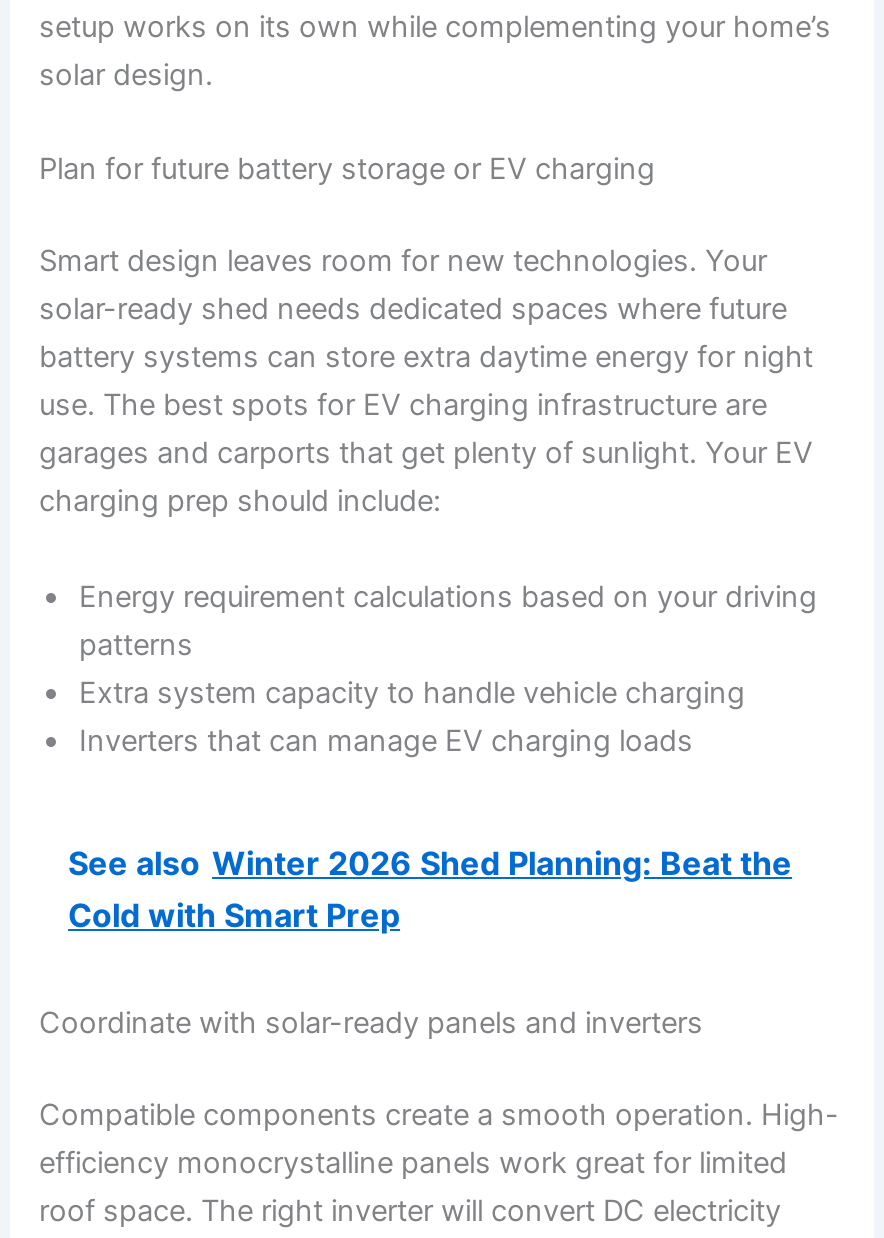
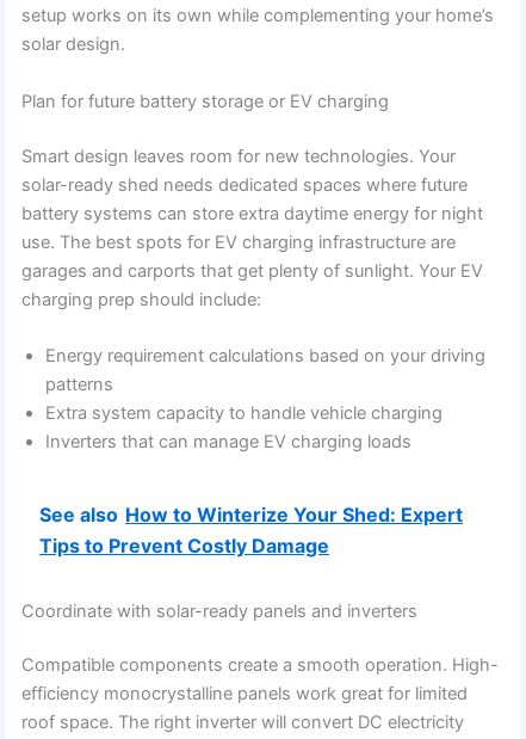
[68,843,792,935] See also Winter 2026 Shed Planning: Beat the | Cold with Smart Prep -> [39,503,463,558] See also How to Winterize Your Shed: Expert | Tips to Prevent Costly Damage

